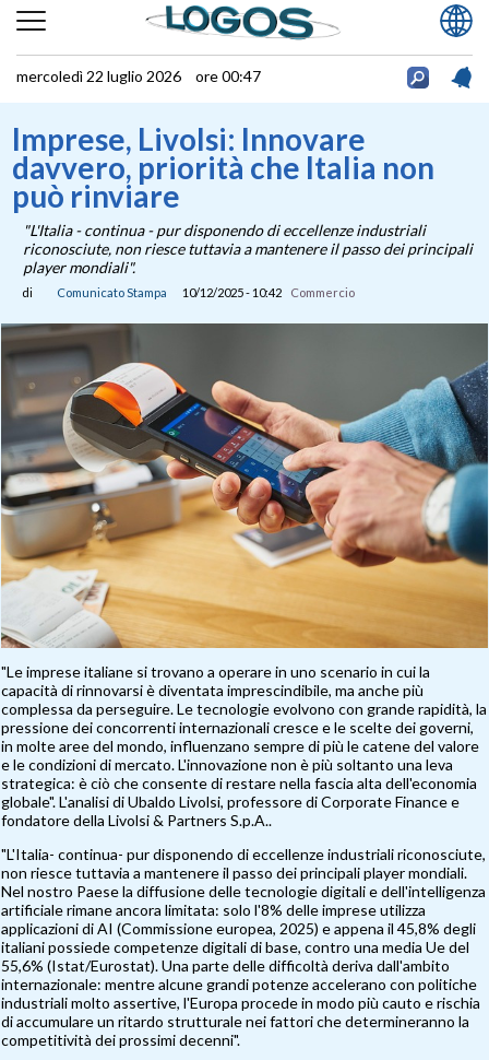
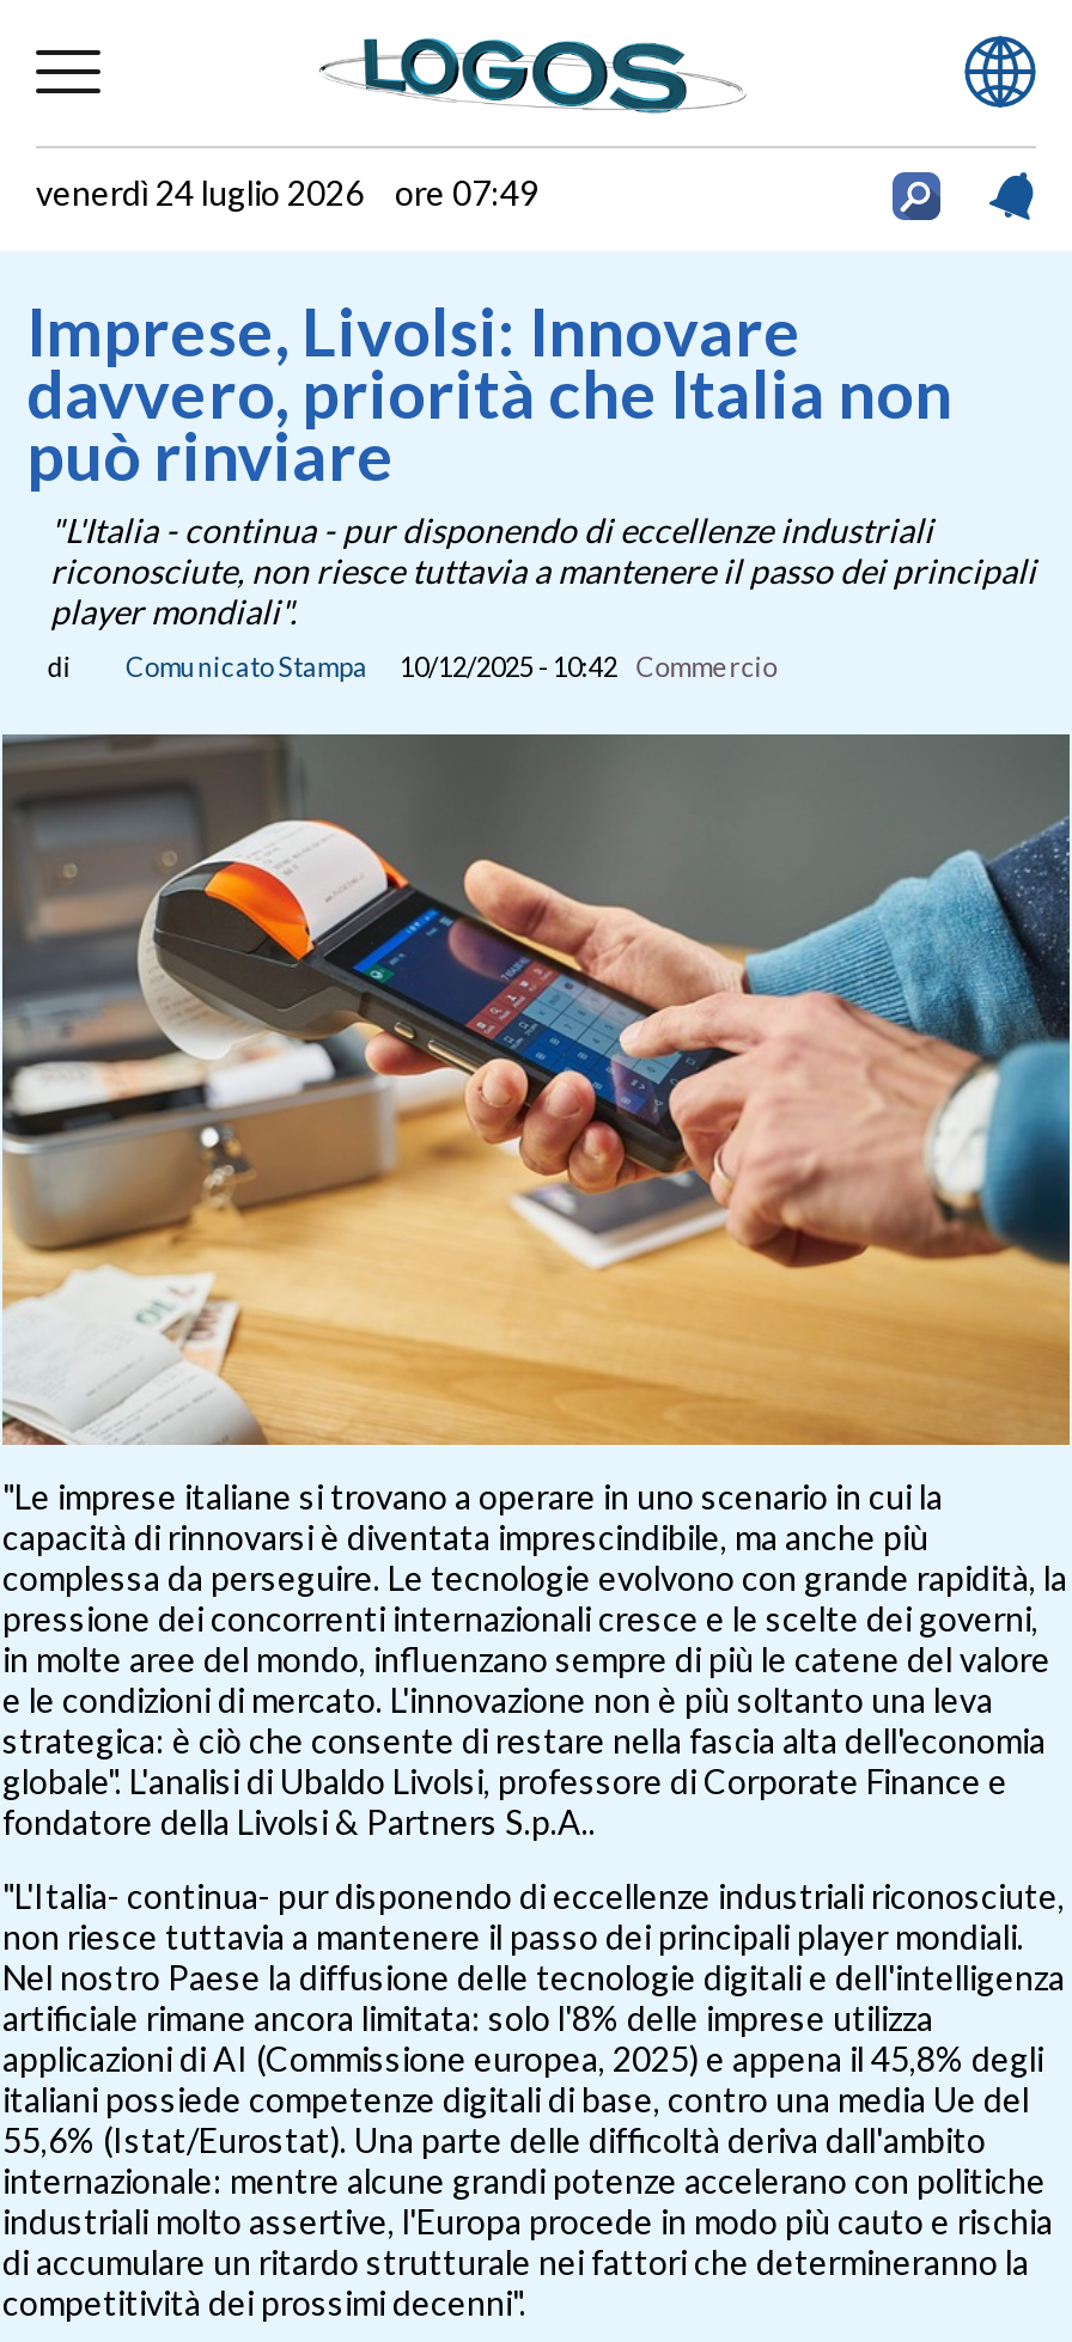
[16,66,261,85] mercoledì 22 luglio 2026 ore 00:47 -> [36,171,538,212] venerdì 24 luglio 2026 ore 07:49

